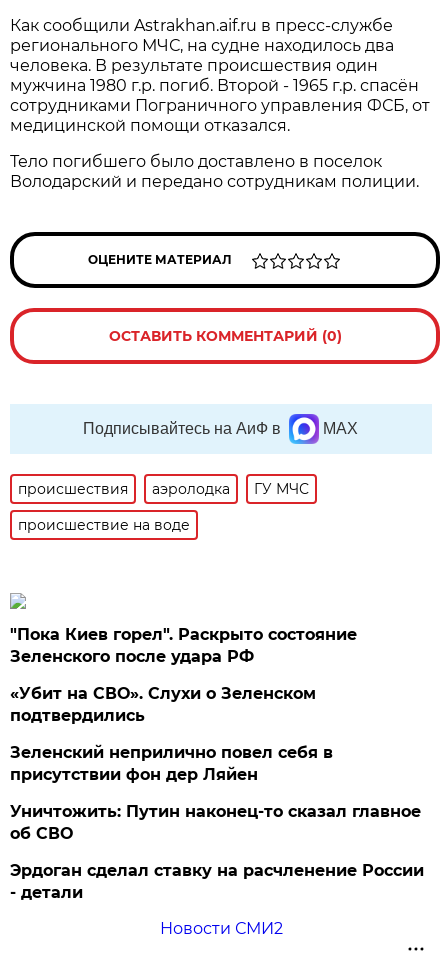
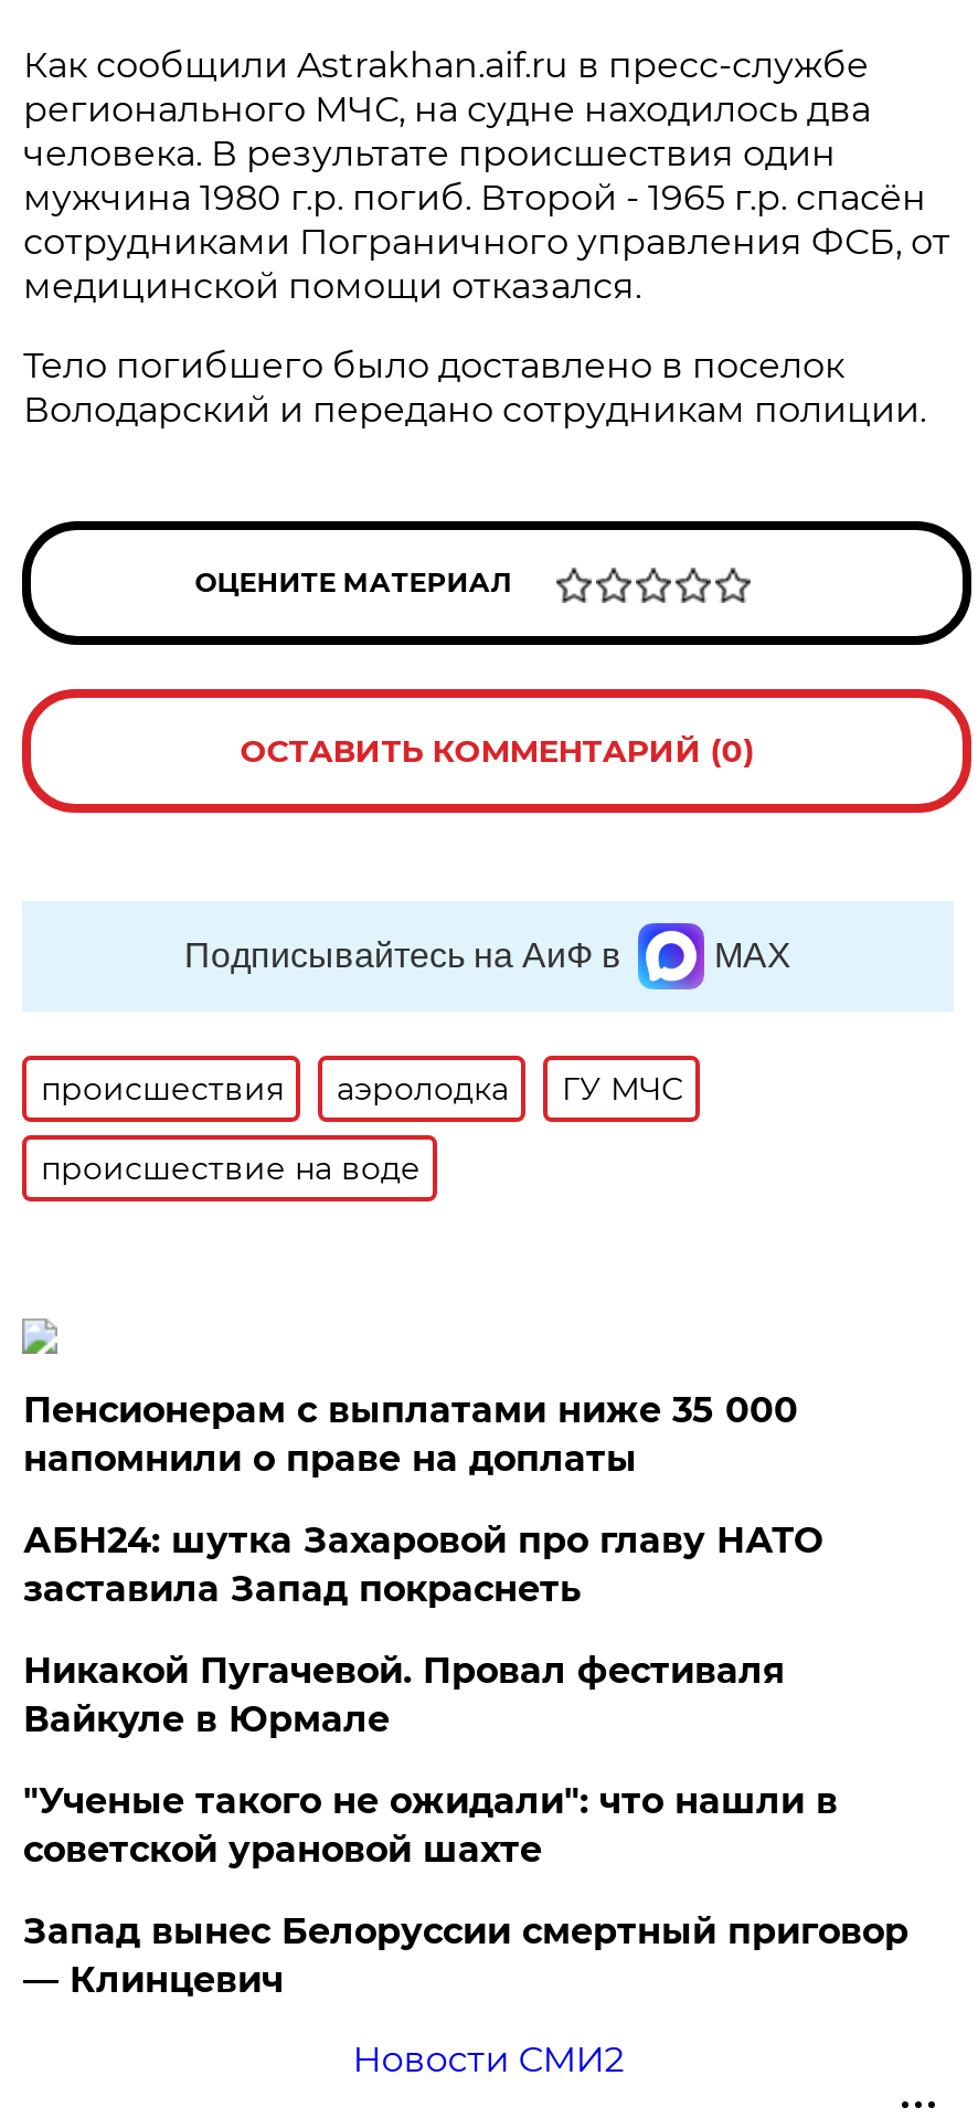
[10,625,357,666] "Пока Киев горел". Раскрыто состояние | Зеленского после удара РФ -> [23,1389,798,1480] Пенсионерам с выплатами ниже 35 000 | напомнили о праве на доплаты
[10,684,316,725] «Убит на СВО». Слухи о Зеленском | подтвердились -> [23,1519,822,1610] АБН24: шутка Захаровой про главу НАТО | заставила Запад покраснеть
[10,743,333,784] Зеленский неприлично повел cебя в | присутствии фон дер Ляйен -> [23,1650,785,1740] Никакой Пугачевой. Провал фестиваля | Вайкуле в Юрмале
[10,802,421,843] Уничтожить: Путин наконец-то сказал главное | об СВО -> [23,1780,838,1871] "Ученые такого не ожидали": что нашли в | советской урановой шахте
[10,861,424,902] Эрдоган сделал ставку на расчленение России | - детали -> [23,1910,908,2001] Запад вынес Белоруссии смертный приговор | — Клинцевич

